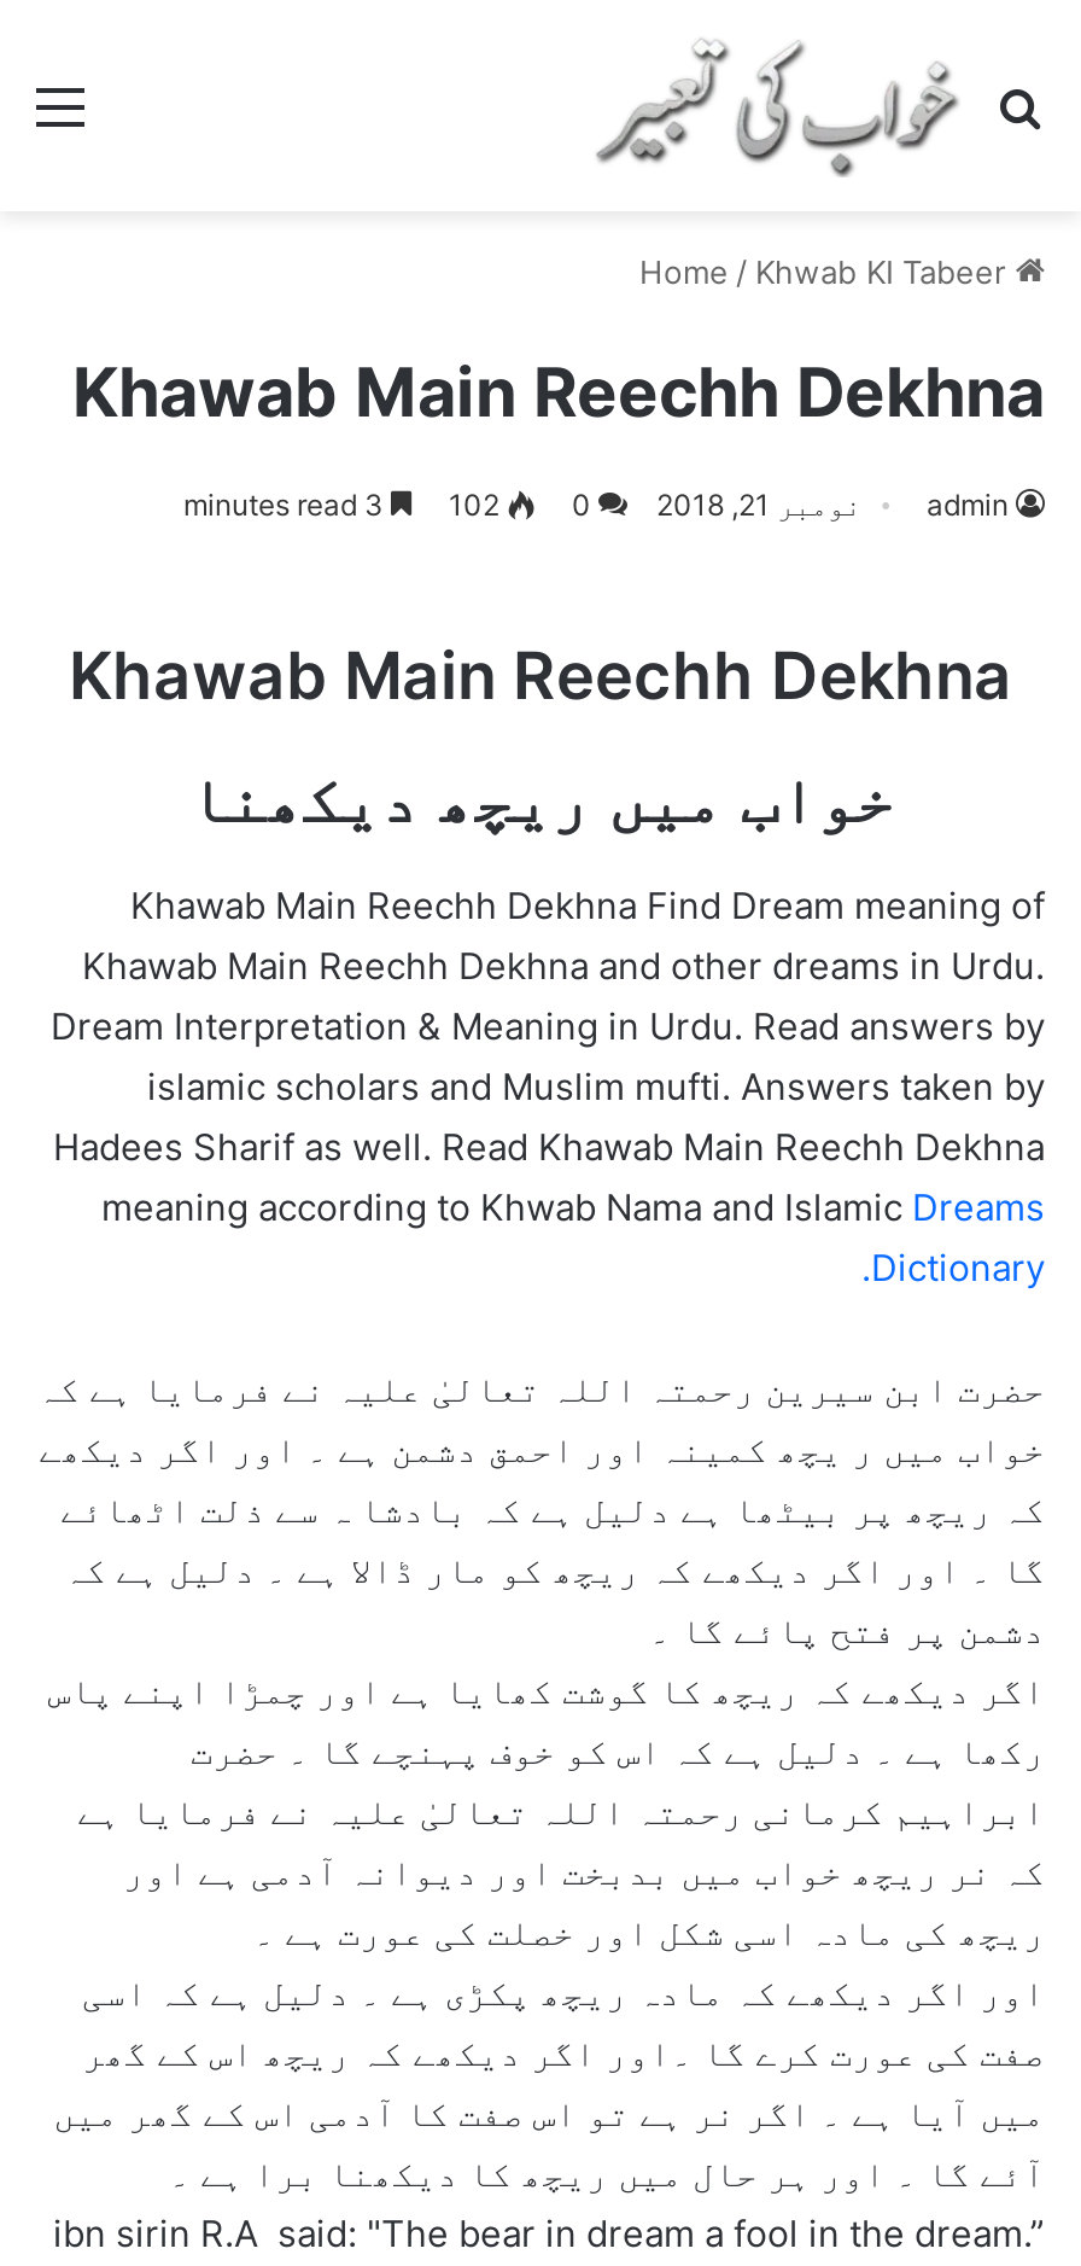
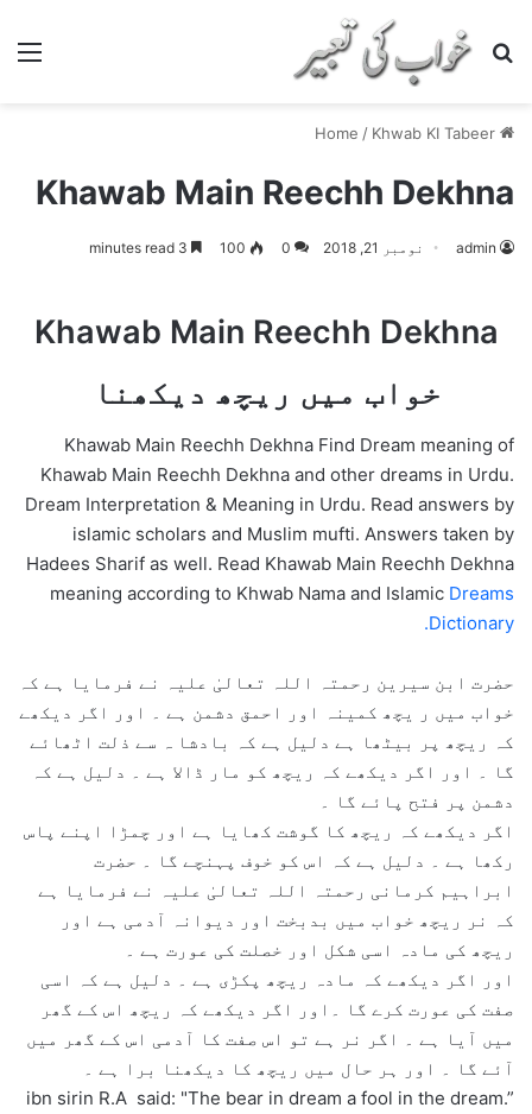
[449,487,499,523] 102 -> [220,239,246,257] 100

